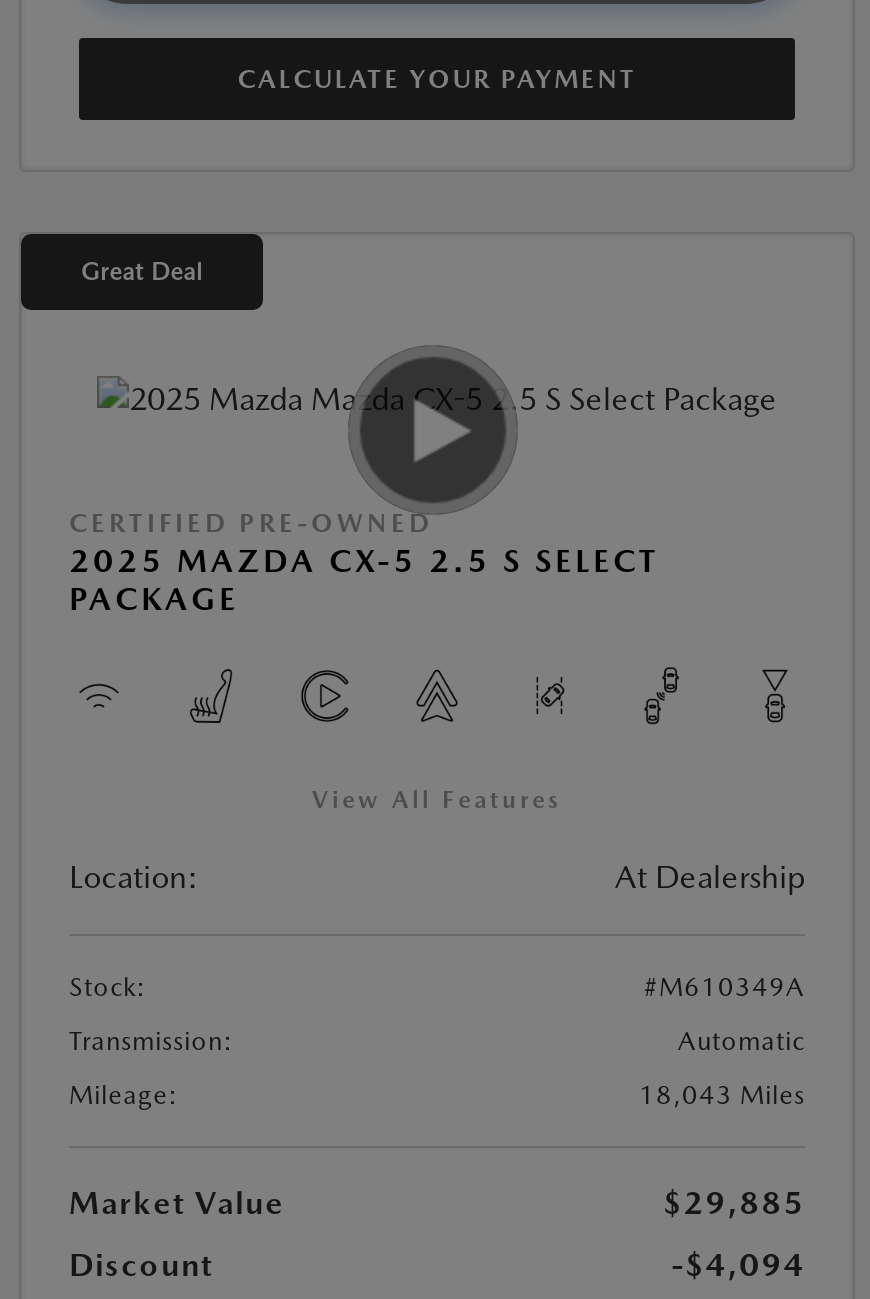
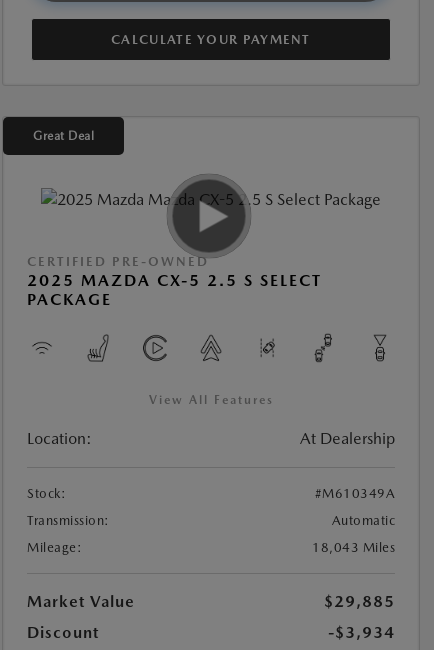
[671,1246,805,1284] -$4,094 -> [328,623,395,642] -$3,934

